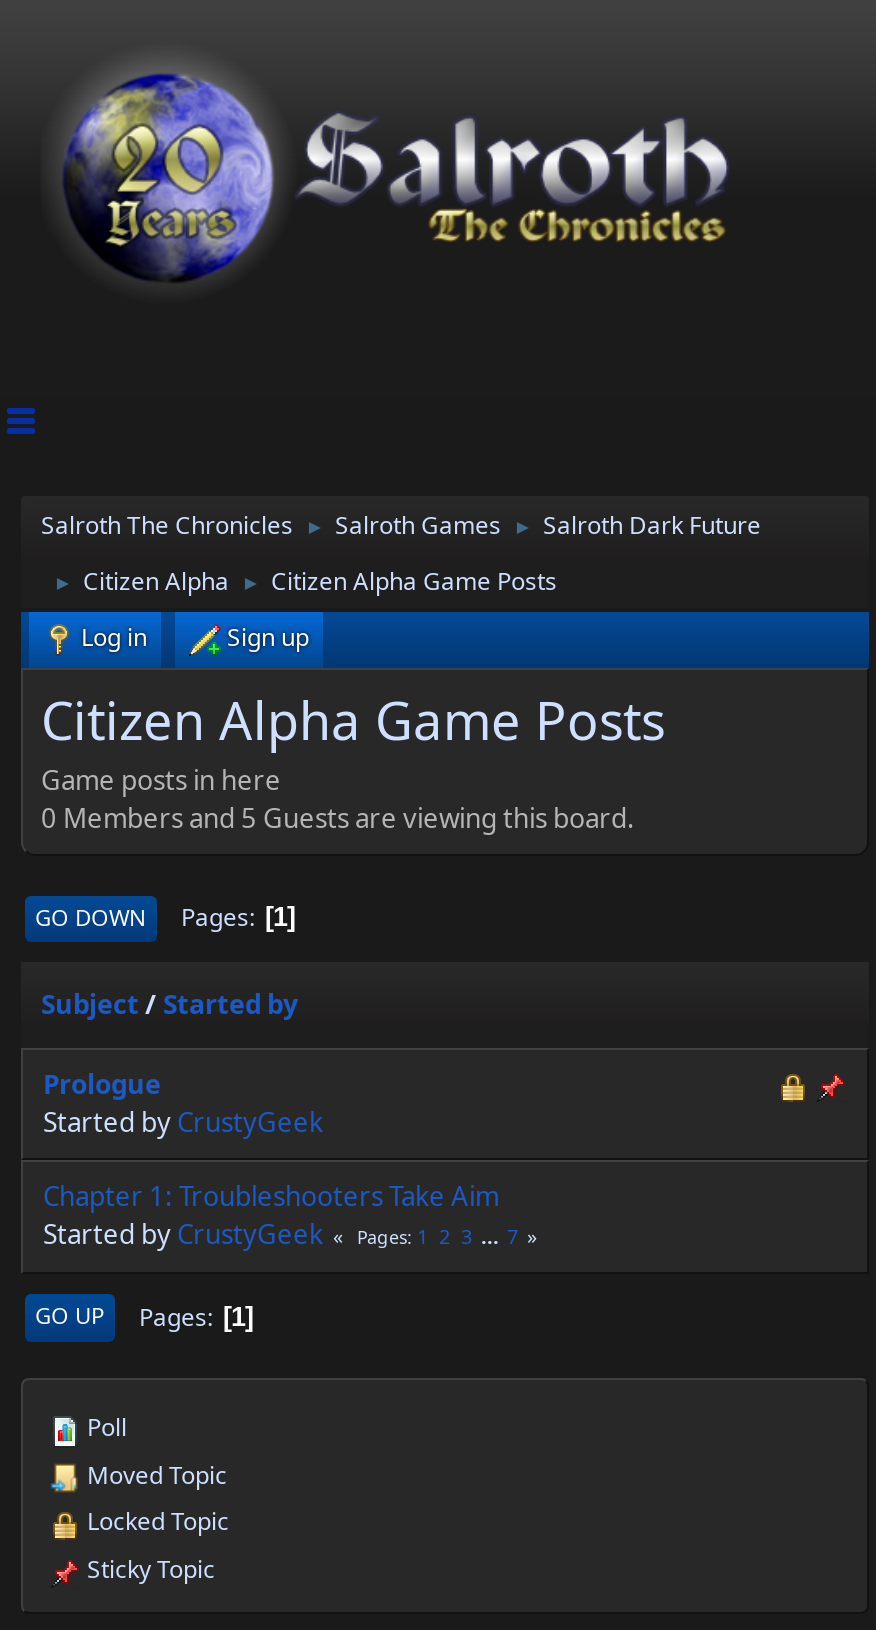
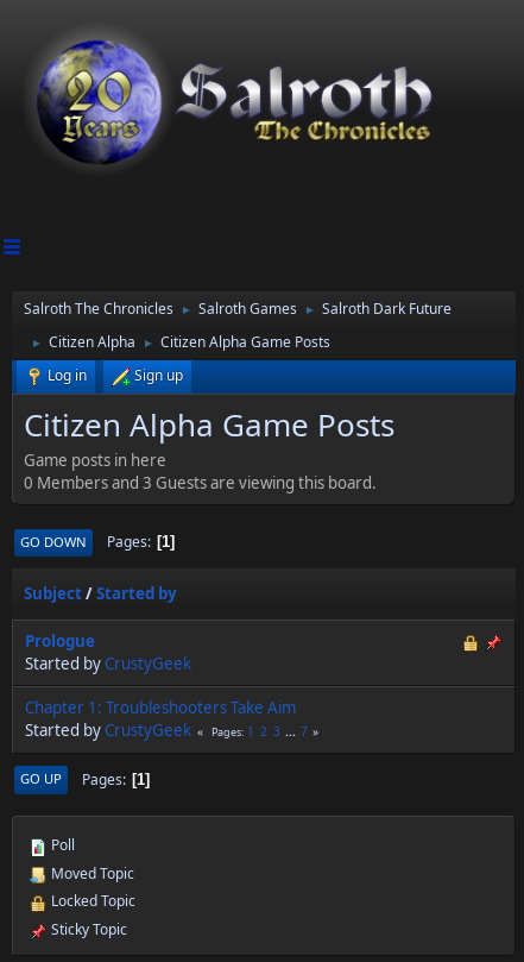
[41,800,635,836] 0 Members and 5 Guests are viewing this board. -> [24,472,377,493] 0 Members and 3 Guests are viewing this board.

